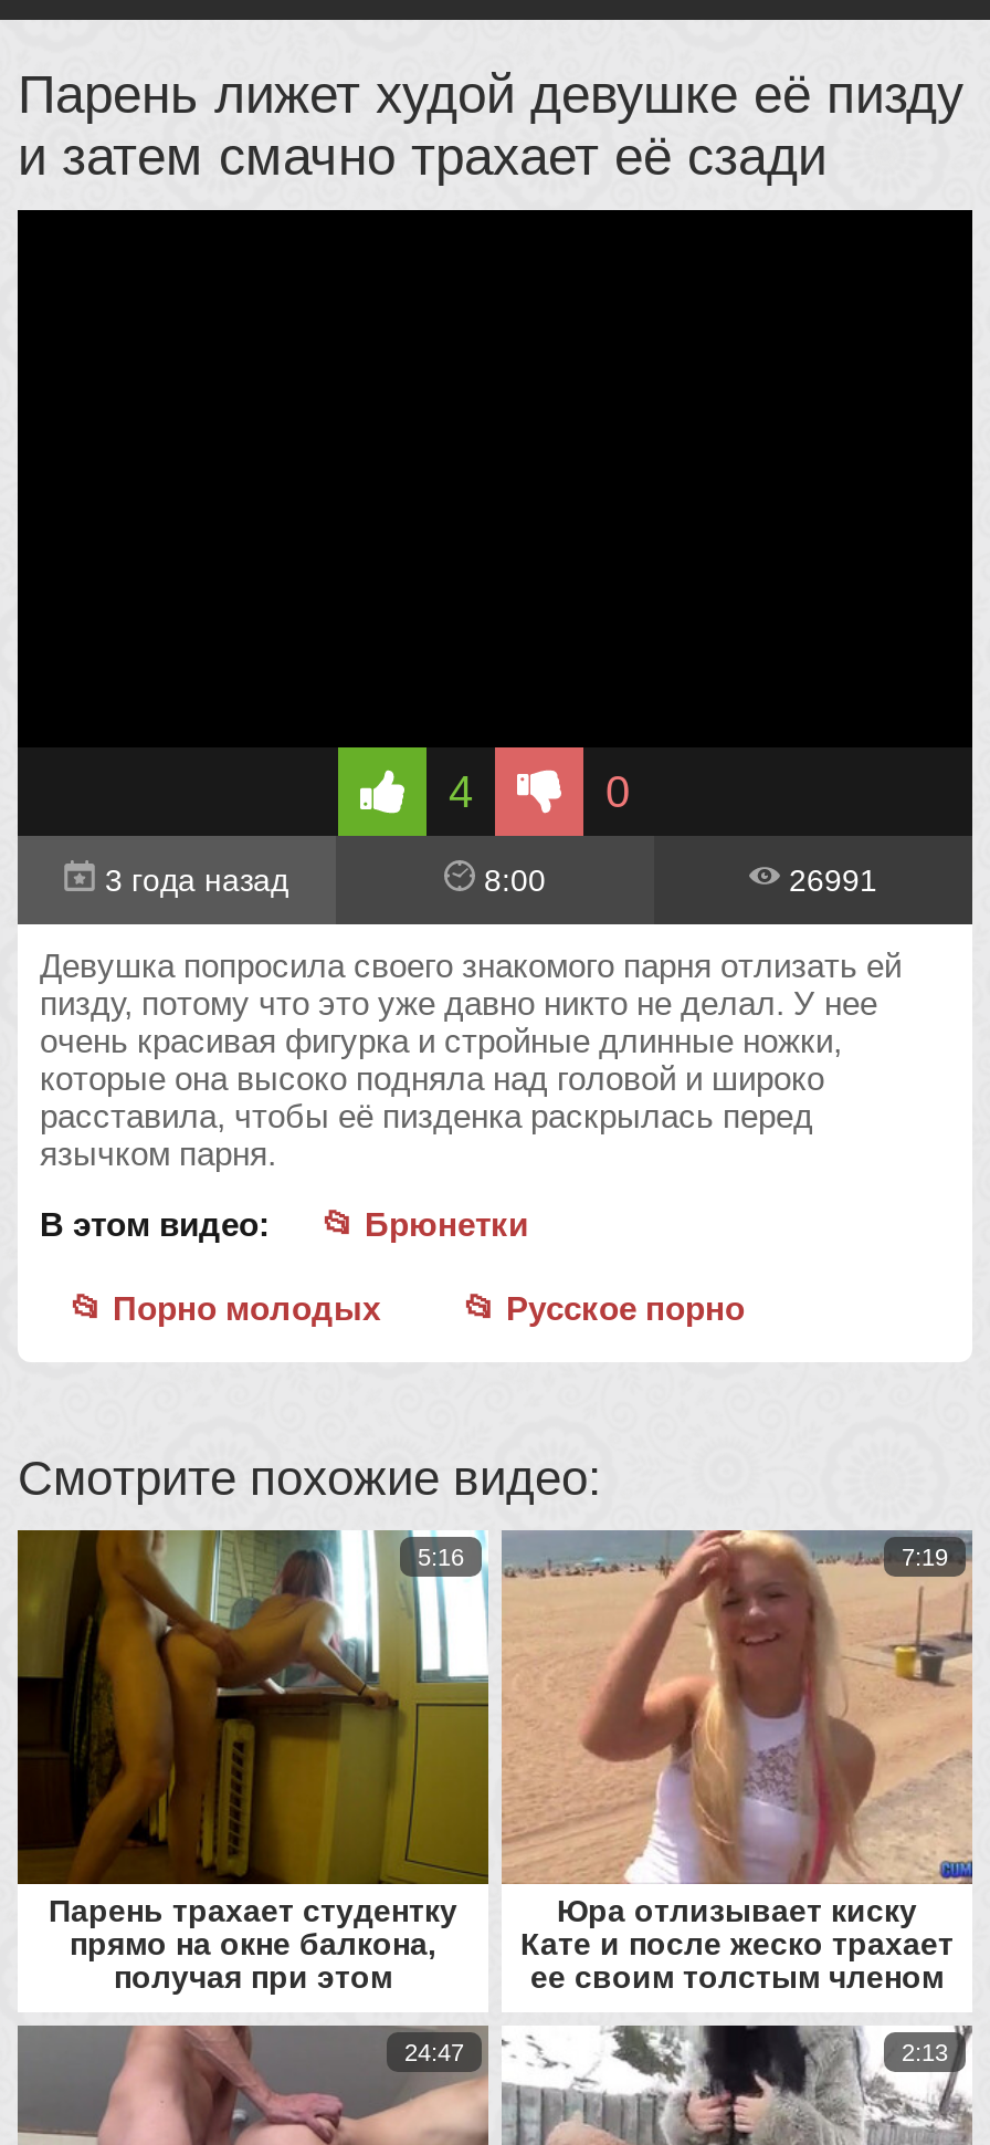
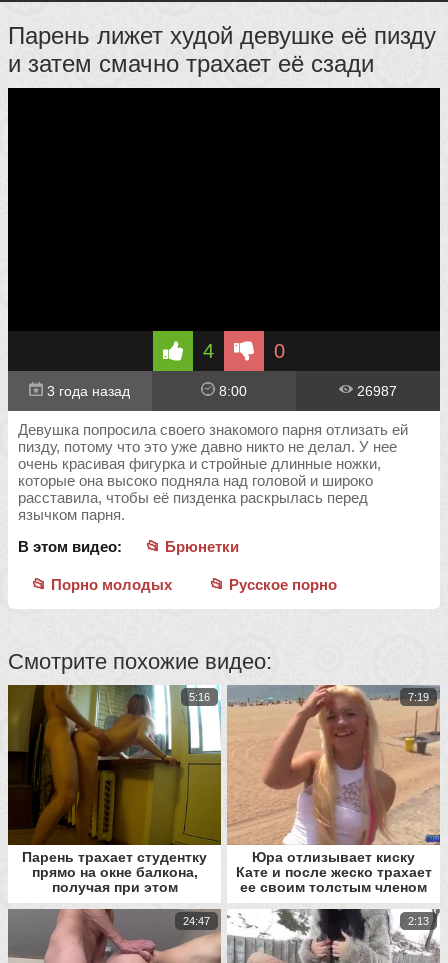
[780,862,877,898] 26991 -> [353,383,397,399] 26987

